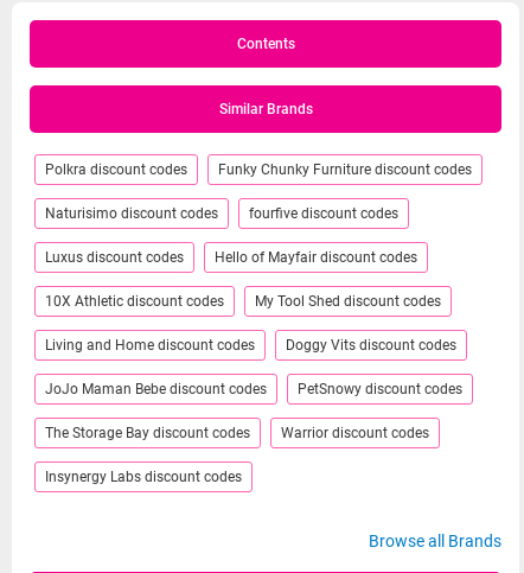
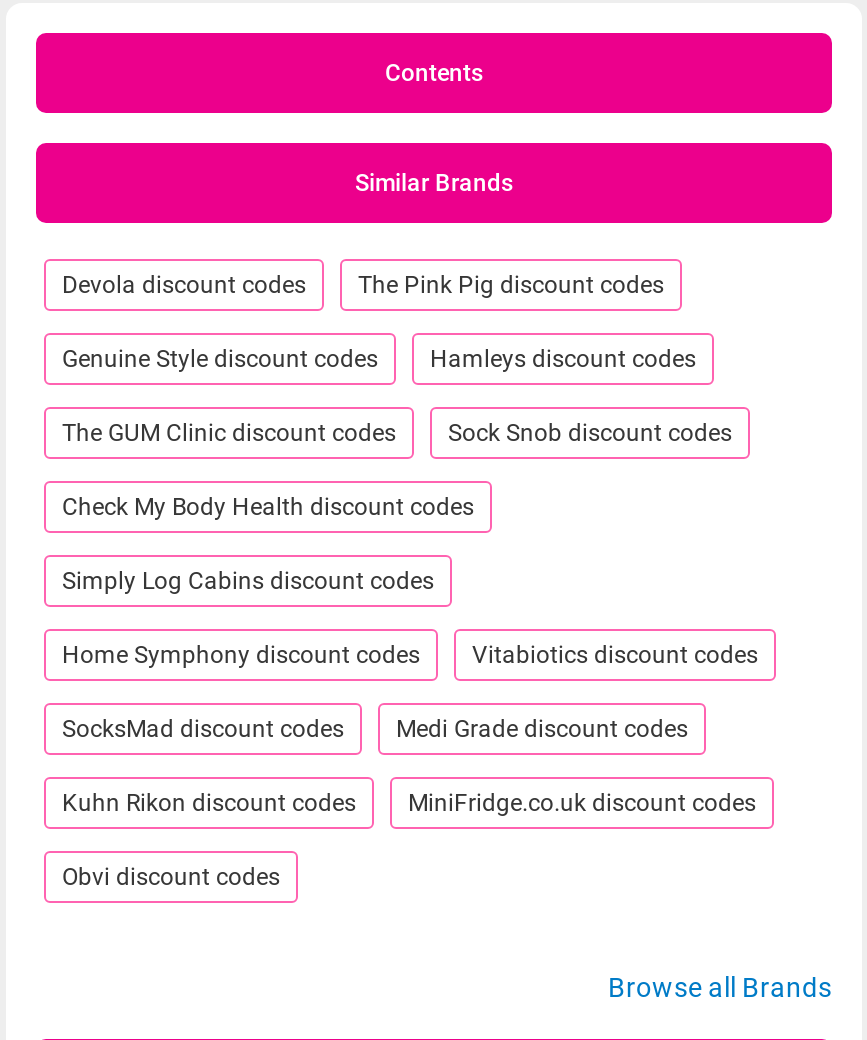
[45,161,472,485] Polkra discount codes | Funky Chunky Furniture discount codes | Naturisimo discount codes | fourfive discount codes | Luxus discount codes | Hello of Mayfair discount codes | 10X Athletic discount codes | My Tool Shed discount codes | Living and Home discount codes | Doggy Vits discount codes | JoJo Maman Bebe discount codes | PetSnowy discount codes | The Storage Bay discount codes | Warrior discount codes | Insynergy Labs discount codes -> [62,272,758,892] Devola discount codes | The Pink Pig discount codes | Genuine Style discount codes | Hamleys discount codes | The GUM Clinic discount codes | Sock Snob discount codes | Check My Body Health discount codes | Simply Log Cabins discount codes | Home Symphony discount codes | Vitabiotics discount codes | SocksMad discount codes | Medi Grade discount codes | Kuhn Rikon discount codes | MiniFridge.co.uk discount codes | Obvi discount codes

